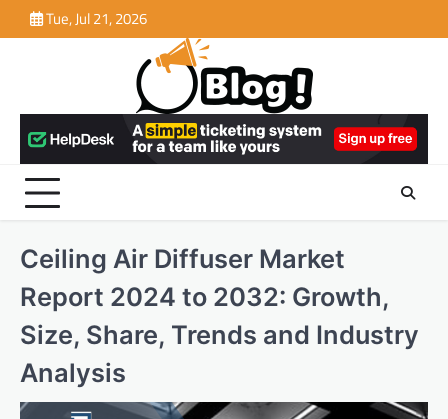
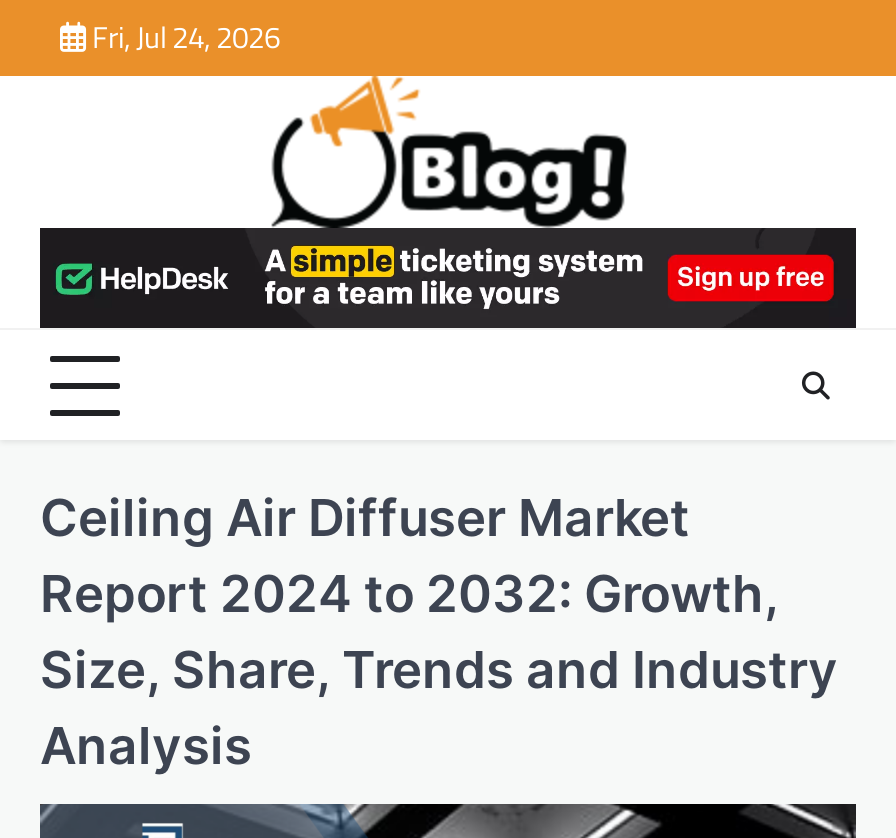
[46,7,147,30] Tue, Jul 21, 2026 -> [92,14,280,60] Fri, Jul 24, 2026

